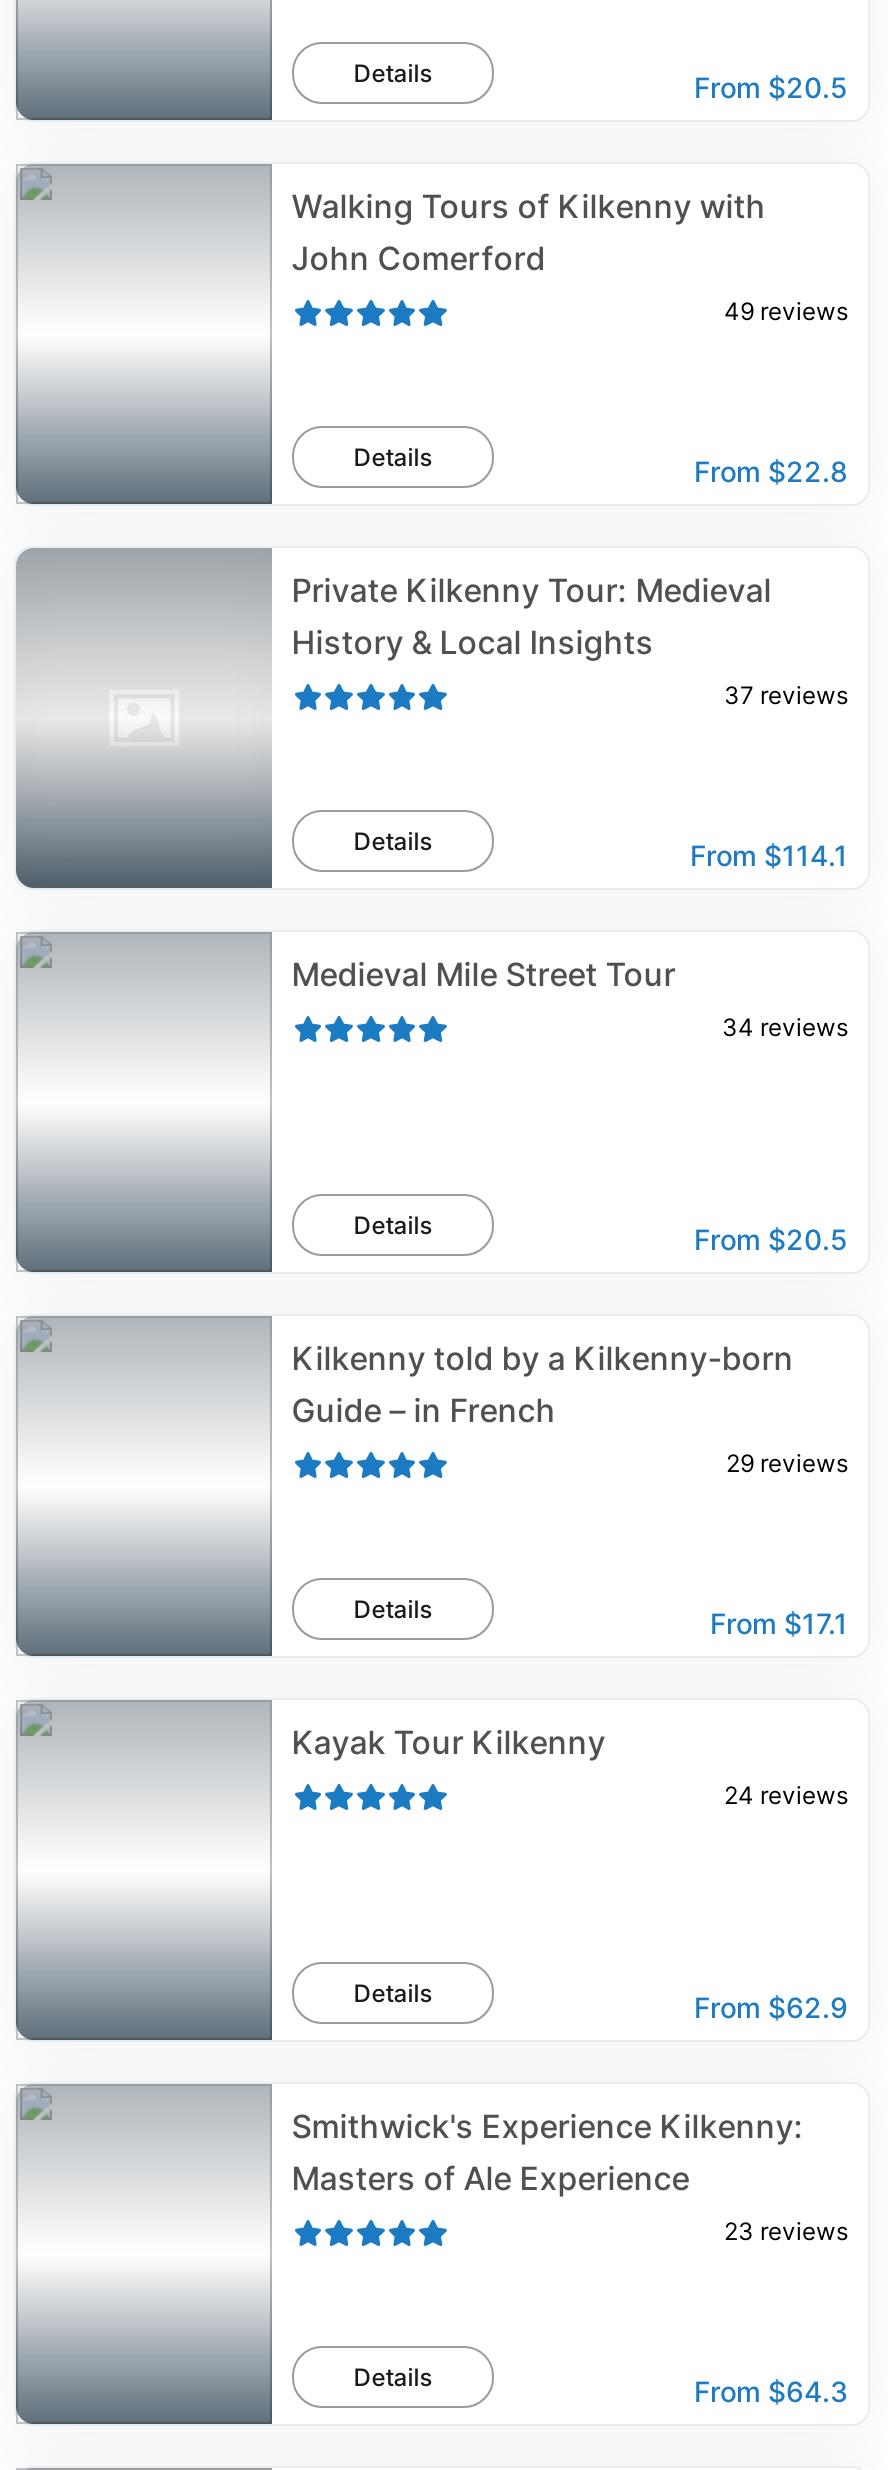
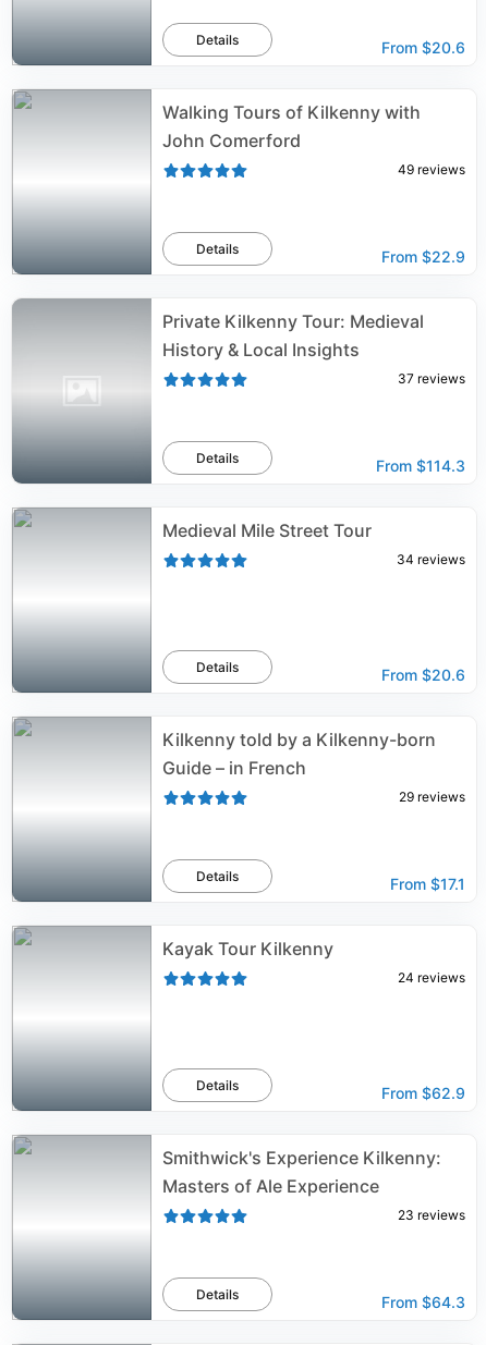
[694,70,848,104] From $20.5 -> [381,38,465,57] From $20.6
[694,454,848,488] From $22.8 -> [381,247,465,266] From $22.9
[690,838,848,872] From $114.1 -> [376,456,465,475] From $114.3
[694,1222,848,1256] From $20.5 -> [381,665,465,684] From $20.6

